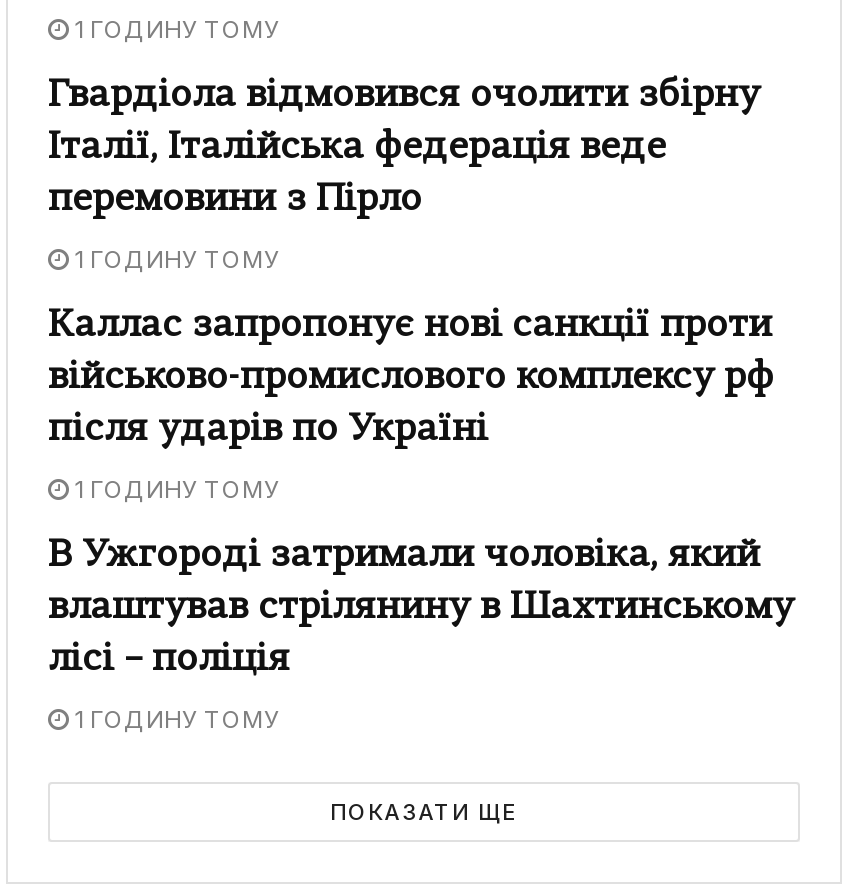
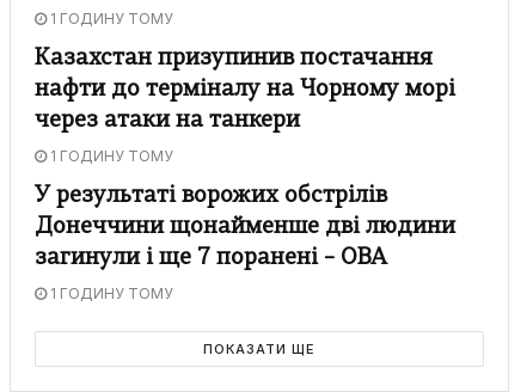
[48,77,760,219] Гвардіола відмовився очолити збірну | Італії, Італійська федерація веде | перемовини з Пірло -> [35,47,455,132] Казахстан призупинив постачання | нафти до терміналу на Чорному морі | через атаки на танкери
[48,307,794,679] Каллас запропонує нові санкції проти | військово-промислового комплексу рф | після ударів по Україні | 1 ГОДИНУ ТОМУ | В Ужгороді затримали чоловіка, який | влаштував стрілянину в Шахтинському | лісі – поліція -> [35,185,455,270] У результаті ворожих обстрілів | Донеччини щонайменше дві людини | загинули і ще 7 поранені – ОВА

